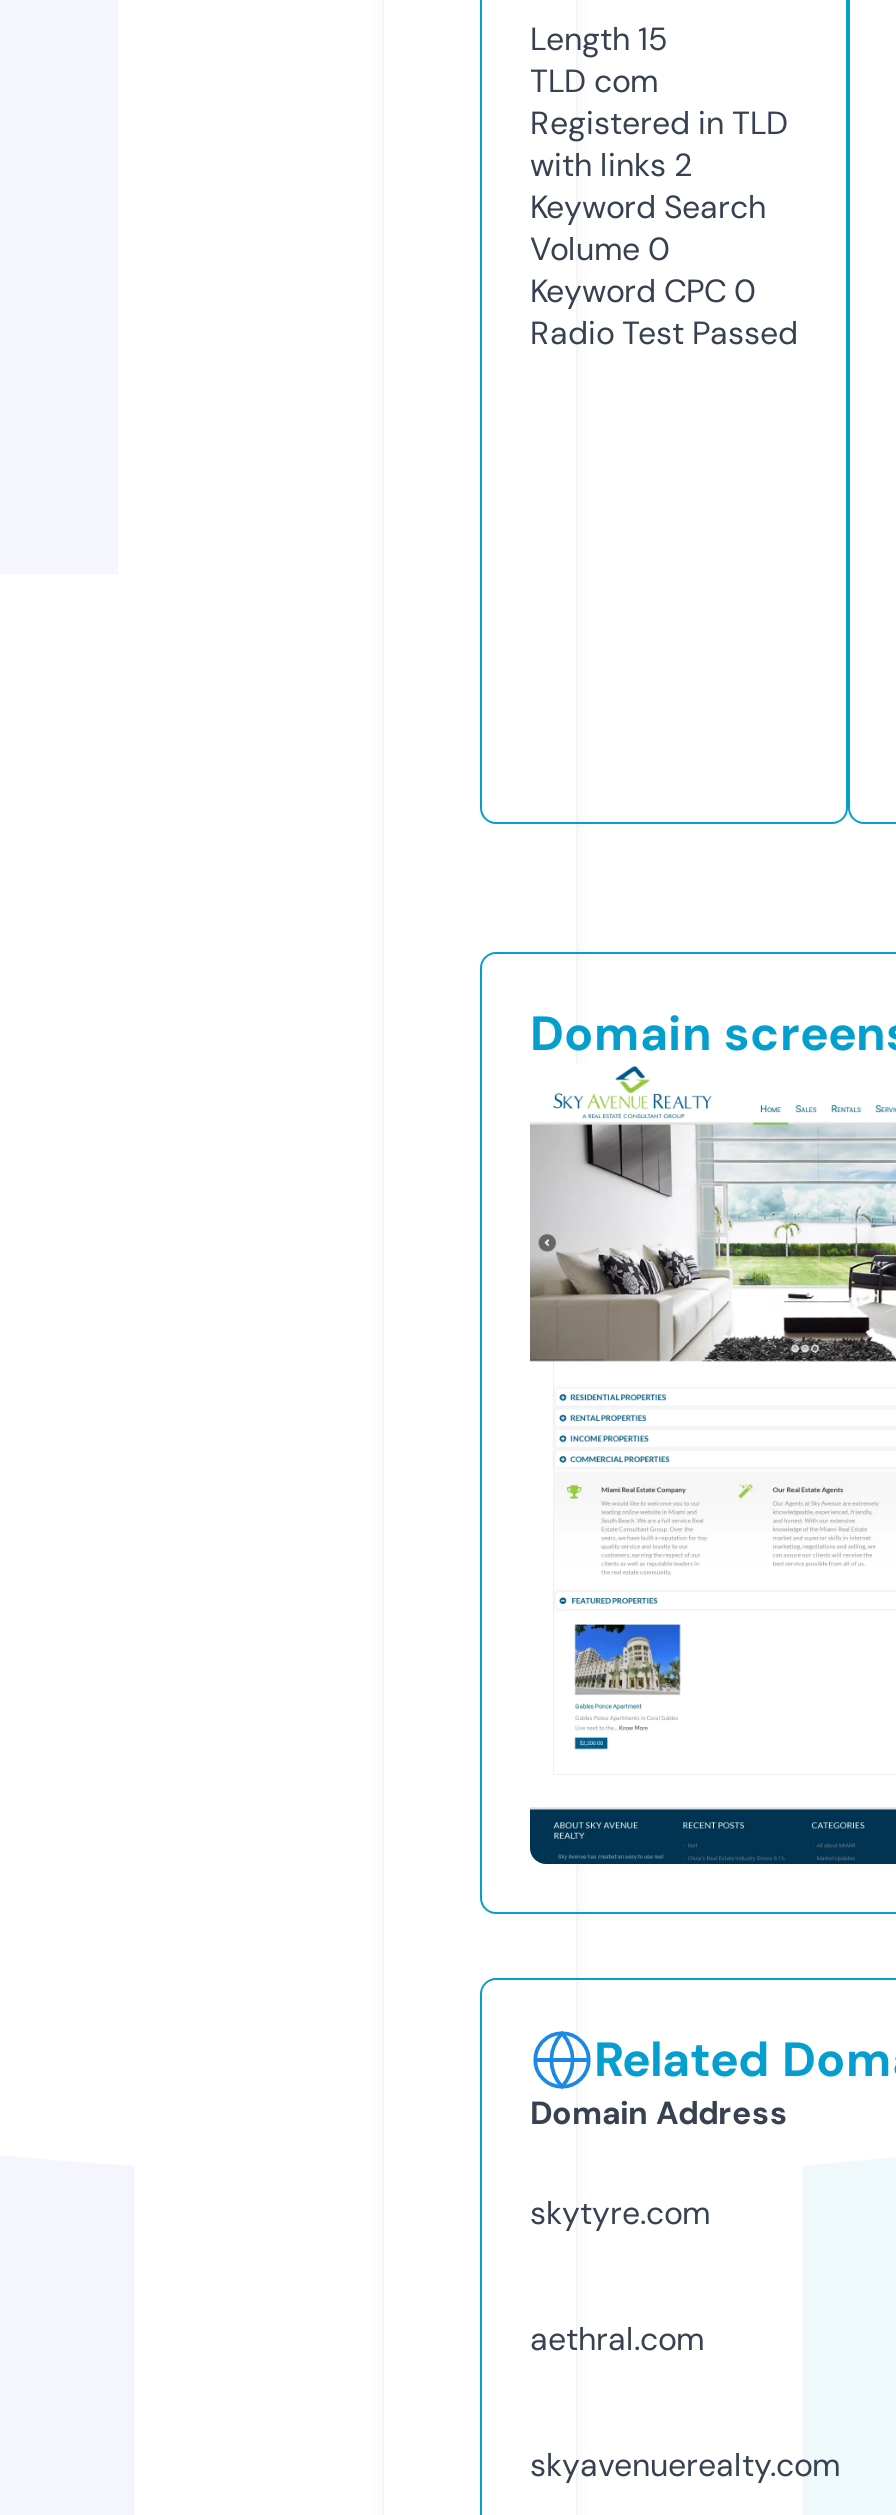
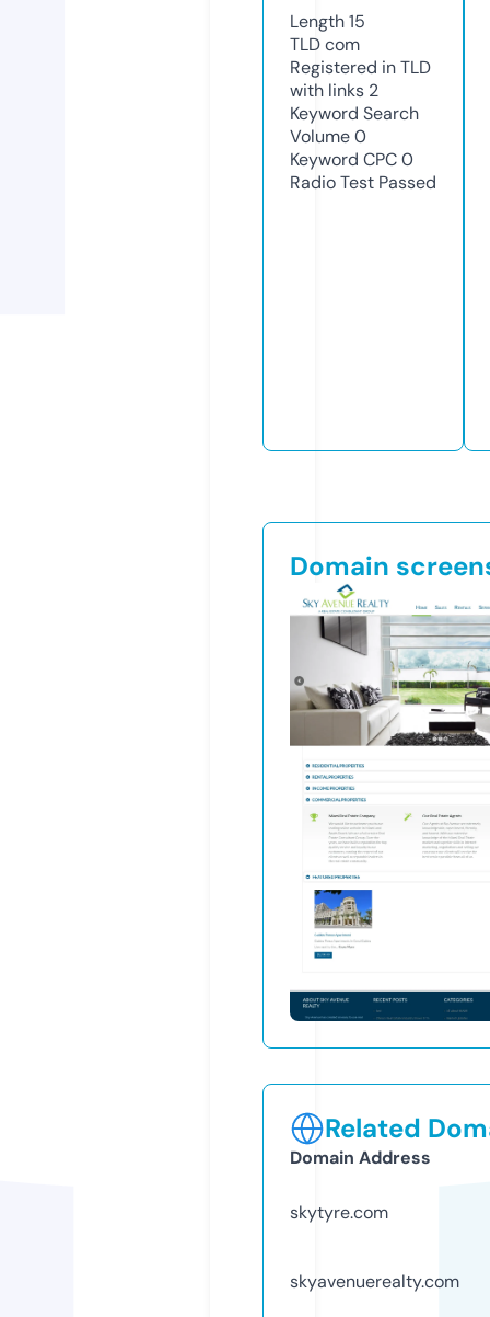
[530,2318,704,2360] aethral.com -> none

